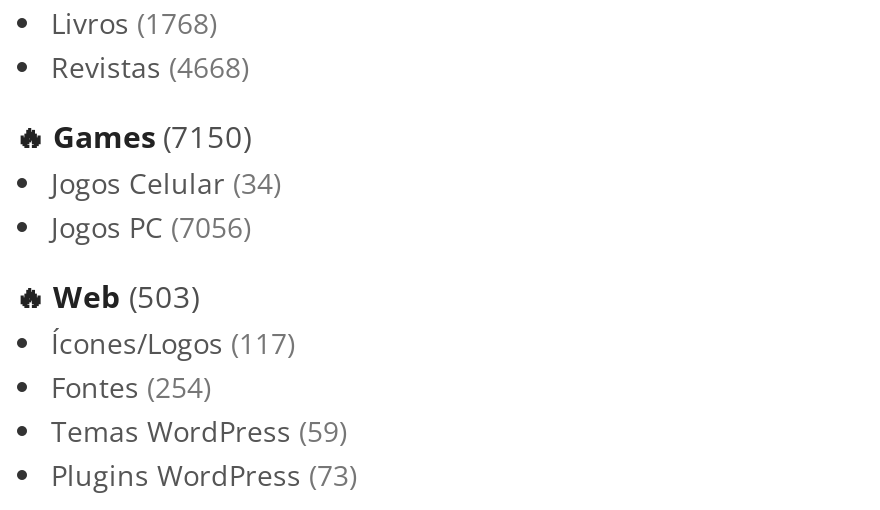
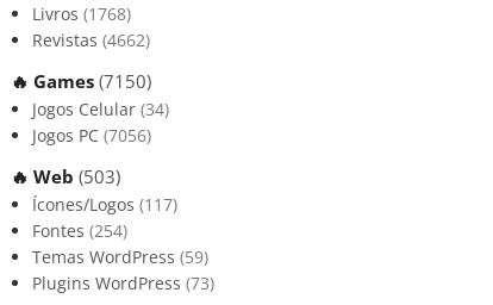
[51,49,249,87] Revistas (4668) -> [32,29,150,52] Revistas (4662)

